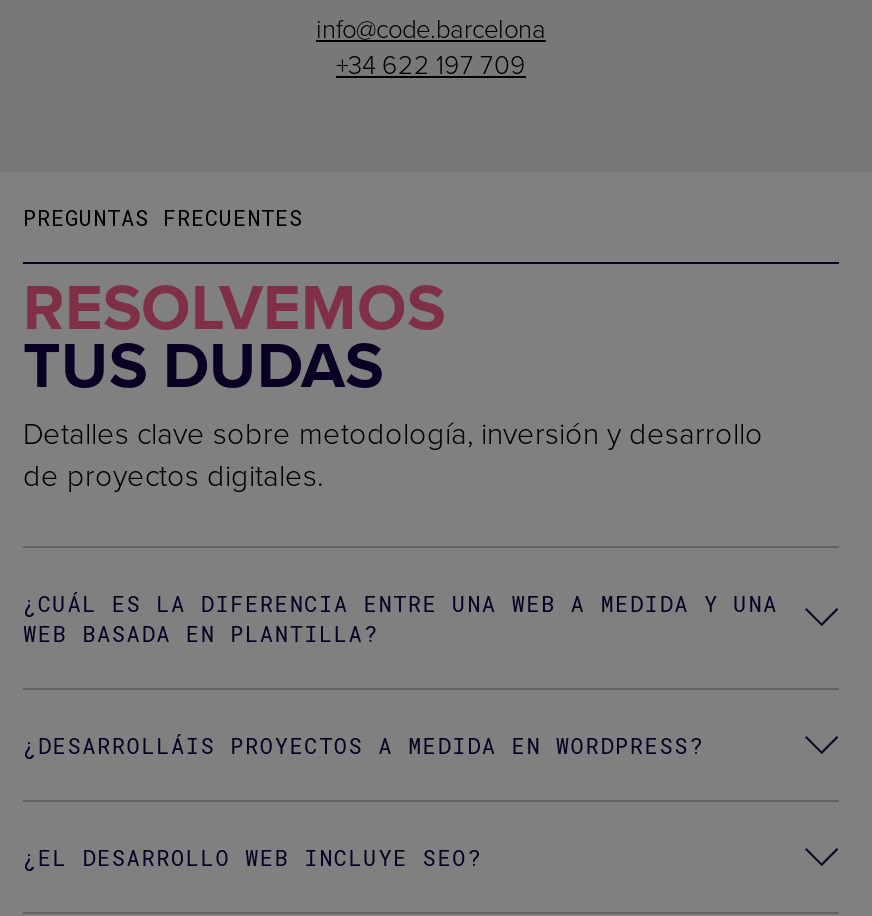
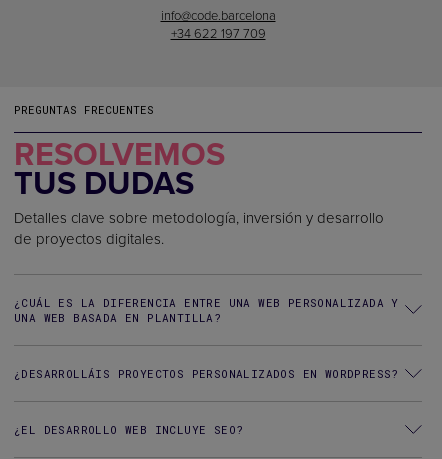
[23,588,778,648] ¿CUÁL ES LA DIFERENCIA ENTRE UNA WEB A MEDIDA Y UNA | WEB BASADA EN PLANTILLA? -> [14,295,399,325] ¿CUÁL ES LA DIFERENCIA ENTRE UNA WEB PERSONALIZADA Y | UNA WEB BASADA EN PLANTILLA?
[23,730,704,760] ¿DESARROLLÁIS PROYECTOS A MEDIDA EN WORDPRESS? -> [14,366,399,381] ¿DESARROLLÁIS PROYECTOS PERSONALIZADOS EN WORDPRESS?

